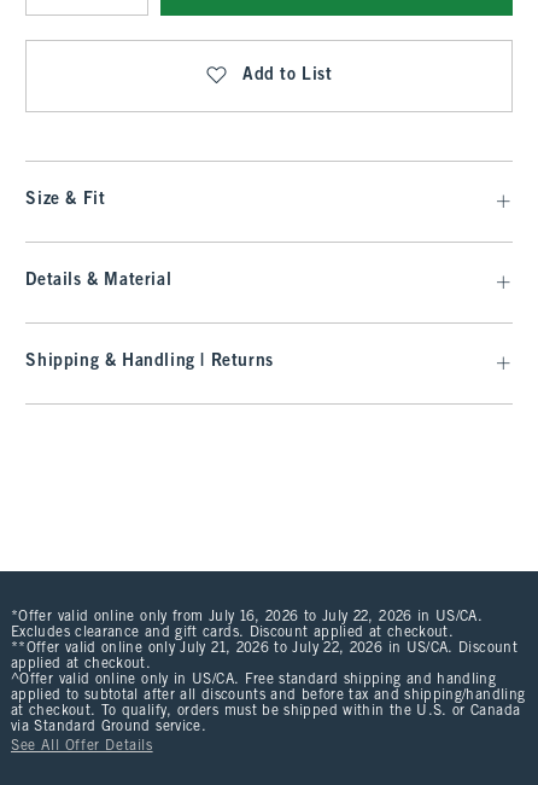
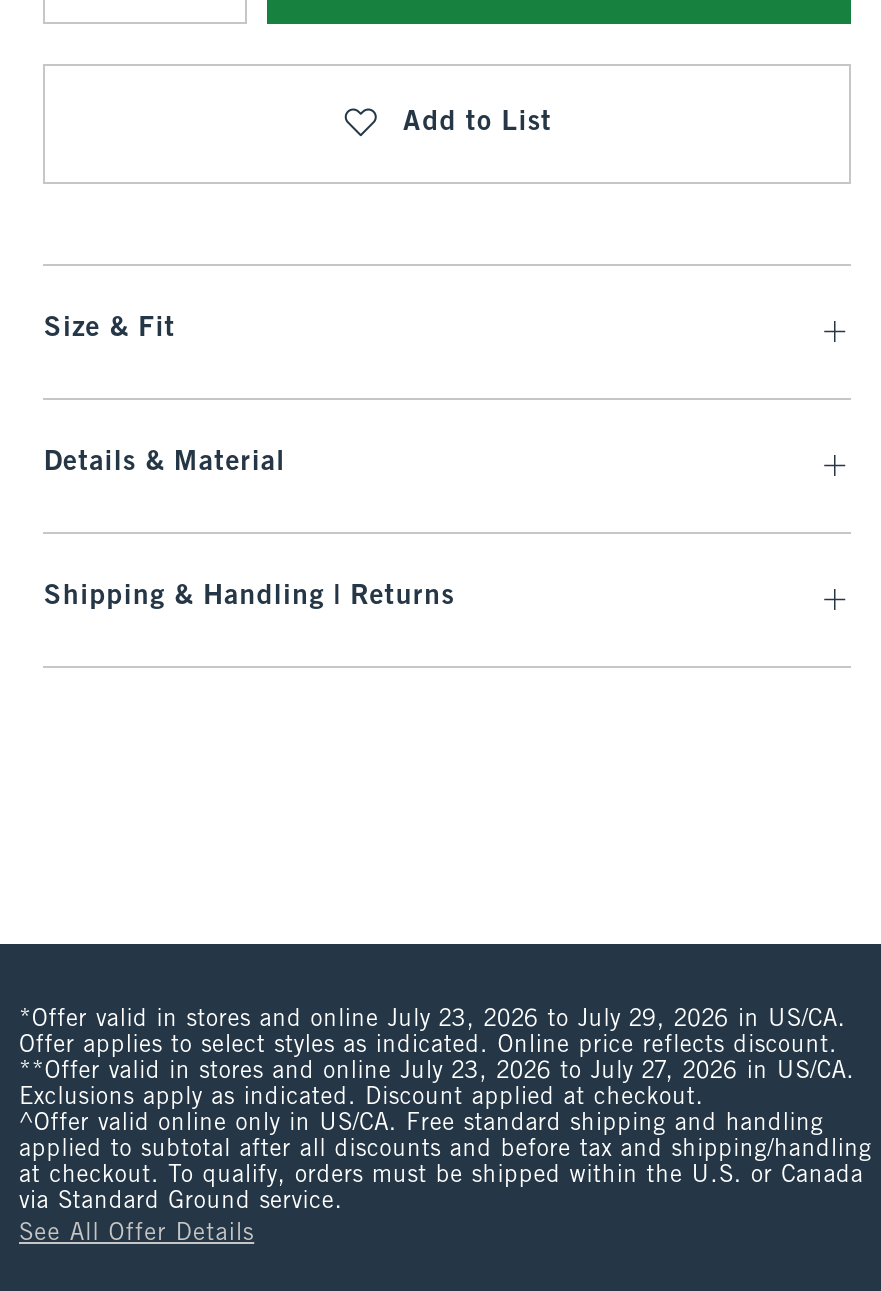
[11,610,517,671] *Offer valid online only from July 16, 2026 to July 22, 2026 in US/CA. | Excludes clearance and gift cards. Discount applied at checkout. | **Offer valid online only July 21, 2026 to July 22, 2026 in US/CA. Discount | applied at checkout. -> [19,1008,855,1110] *Offer valid in stores and online July 23, 2026 to July 29, 2026 in US/CA. | Offer applies to select styles as indicated. Online price reflects discount. | **Offer valid in stores and online July 23, 2026 to July 27, 2026 in US/CA. | Exclusions apply as indicated. Discount applied at checkout.

